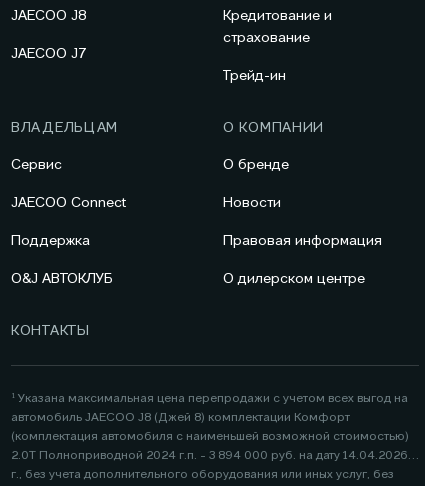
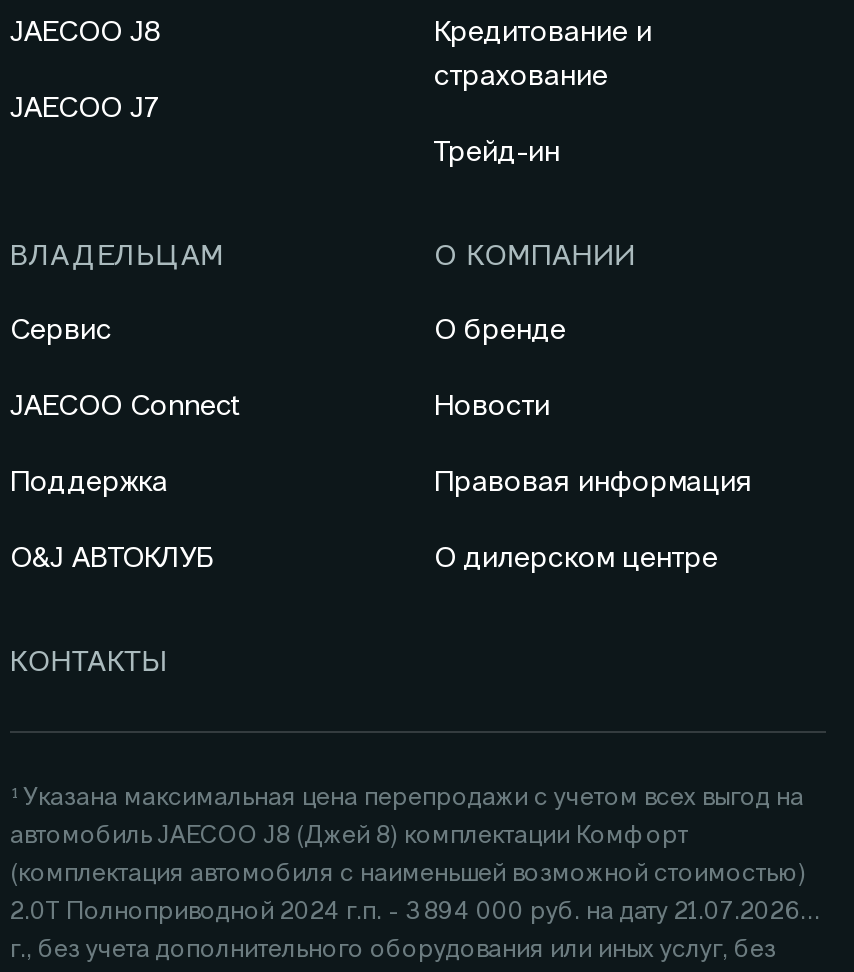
[11,450,408,462] 2.0Т Полноприводной 2024 г.п. - 3 894 000 руб. на дату 14.04.2026 -> [10,901,800,925] 2.0Т Полноприводной 2024 г.п. - 3 894 000 руб. на дату 21.07.2026

